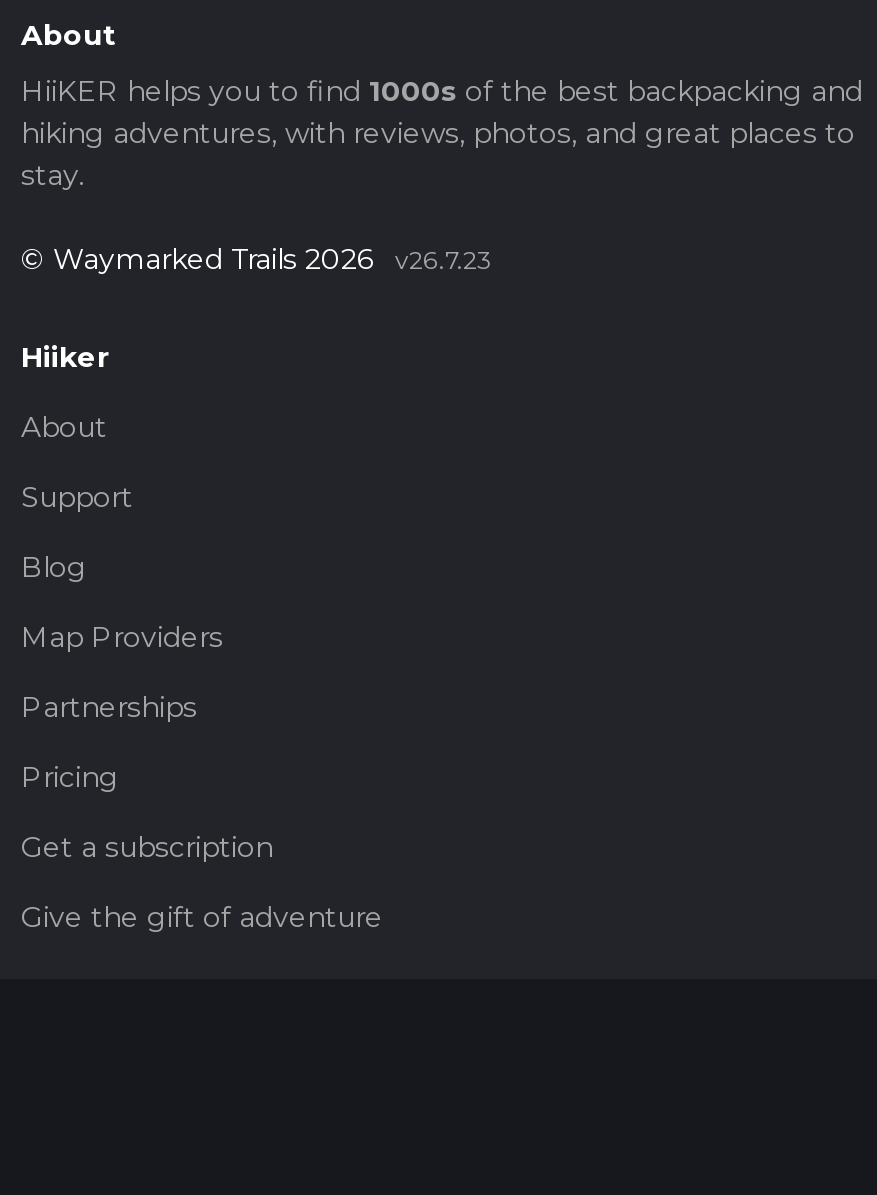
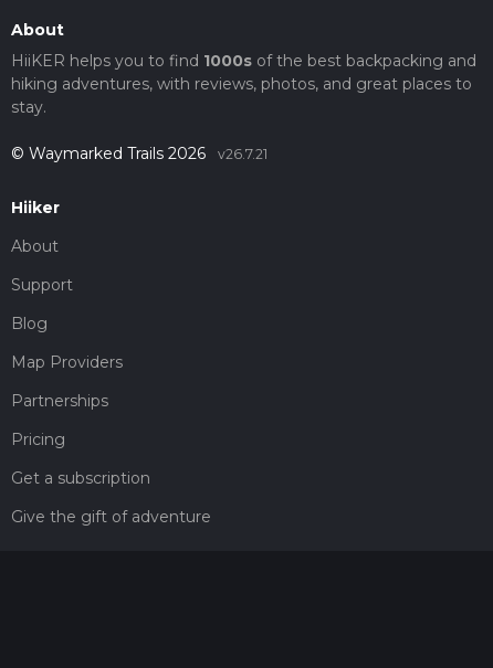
[21,241,491,277] © Waymarked Trails 2026 v26.7.23 -> [11,144,267,164] © Waymarked Trails 2026 v26.7.21

